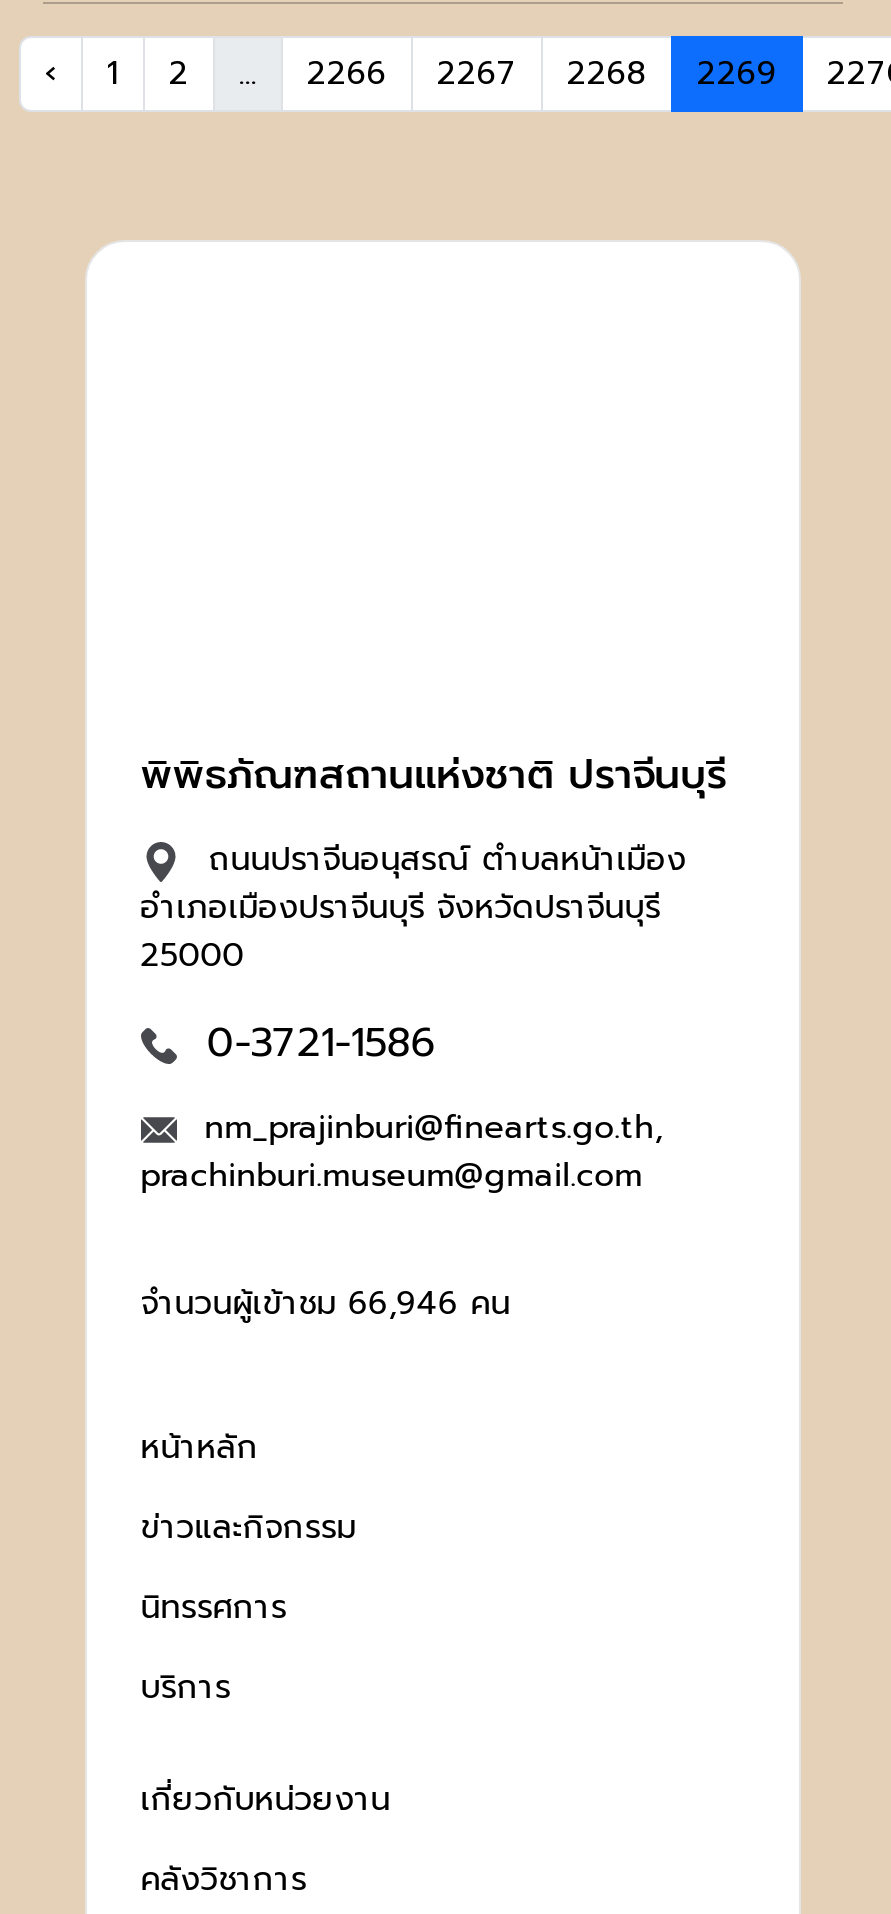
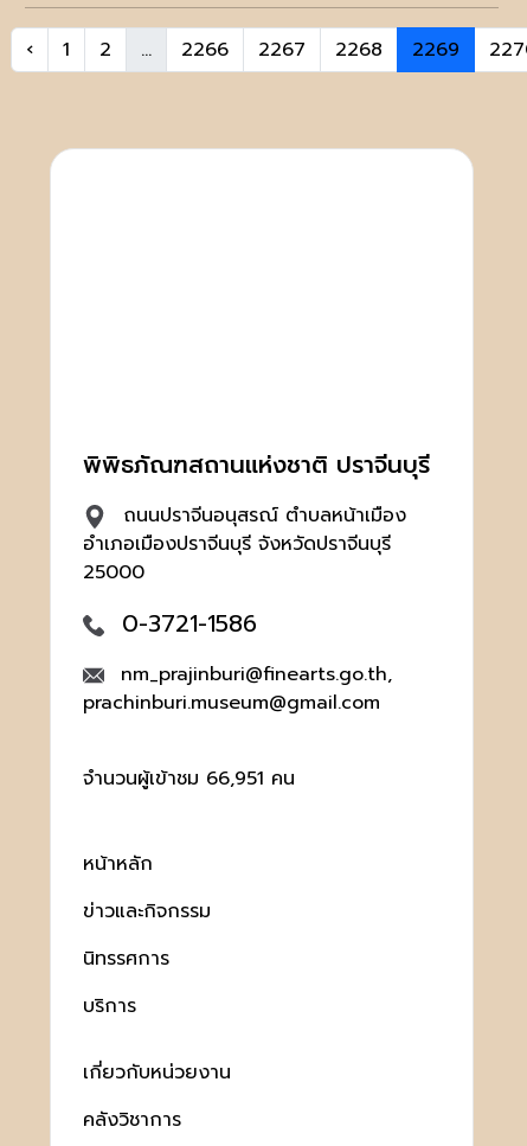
[141,1280,511,1328] จำนวนผู้เข้าชม 66,946 คน -> [83,765,295,793] จำนวนผู้เข้าชม 66,951 คน

